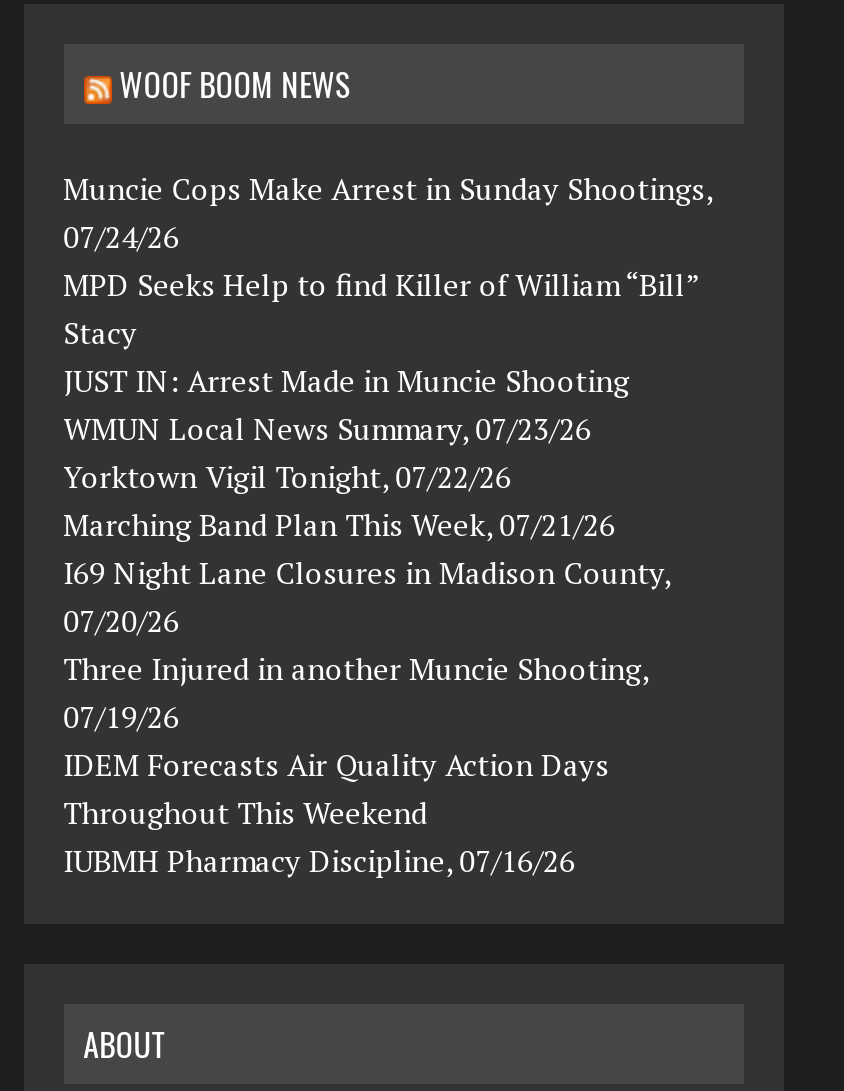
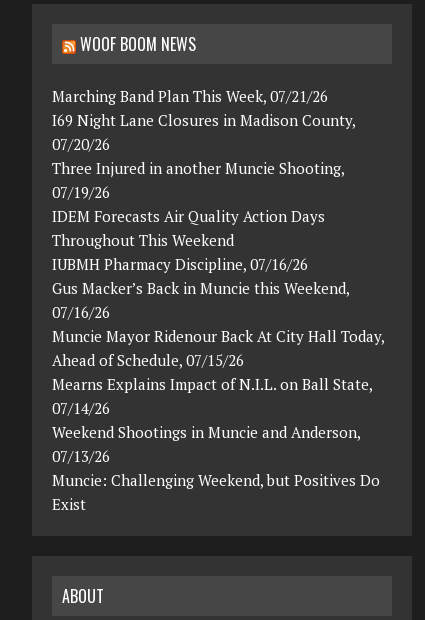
[63,167,711,495] Muncie Cops Make Arrest in Sunday Shootings, | 07/24/26 | MPD Seeks Help to find Killer of William “Bill” | Stacy | JUST IN: Arrest Made in Muncie Shooting | WMUN Local News Summary, 07/23/26 | Yorktown Vigil Tonight, 07/22/26 -> none
moved [63,503,669,879] -> [52,86,355,274]: Marching Band Plan This Week, 07/21/26 | I69 Night Lane Closures in Madison County, | 07/20/26 | Three Injured in another Muncie Shooting, | 07/19/26 | IDEM Forecasts Air Quality Action Days | Throughout This Weekend | IUBMH Pharmacy Discipline, 07/16/26
none -> [52,278,384,514] Gus Macker’s Back in Muncie this Weekend, | 07/16/26 | Muncie Mayor Ridenour Back At City Hall Today, | Ahead of Schedule, 07/15/26 | Mearns Explains Impact of N.I.L. on Ball State, | 07/14/26 | Weekend Shootings in Muncie and Anderson, | 07/13/26 | Muncie: Challenging Weekend, but Positives Do | Exist

